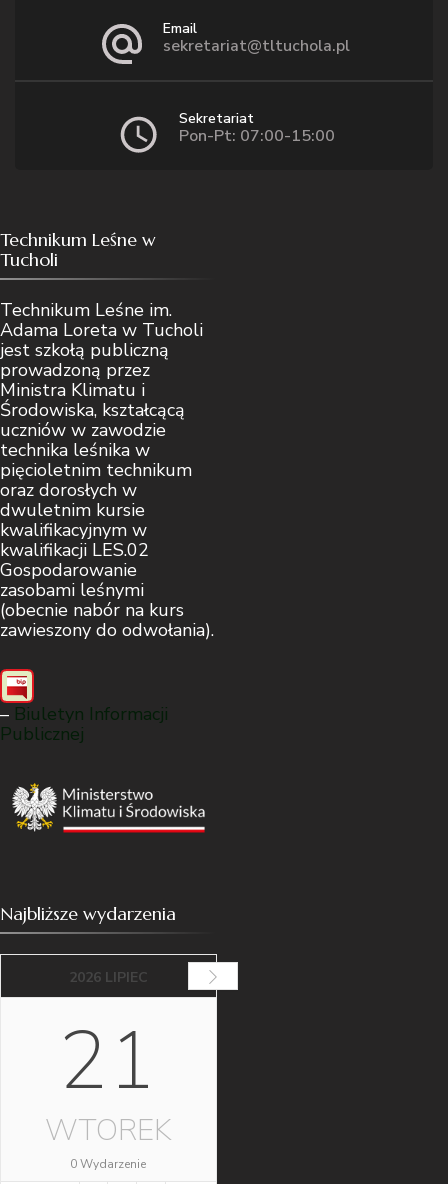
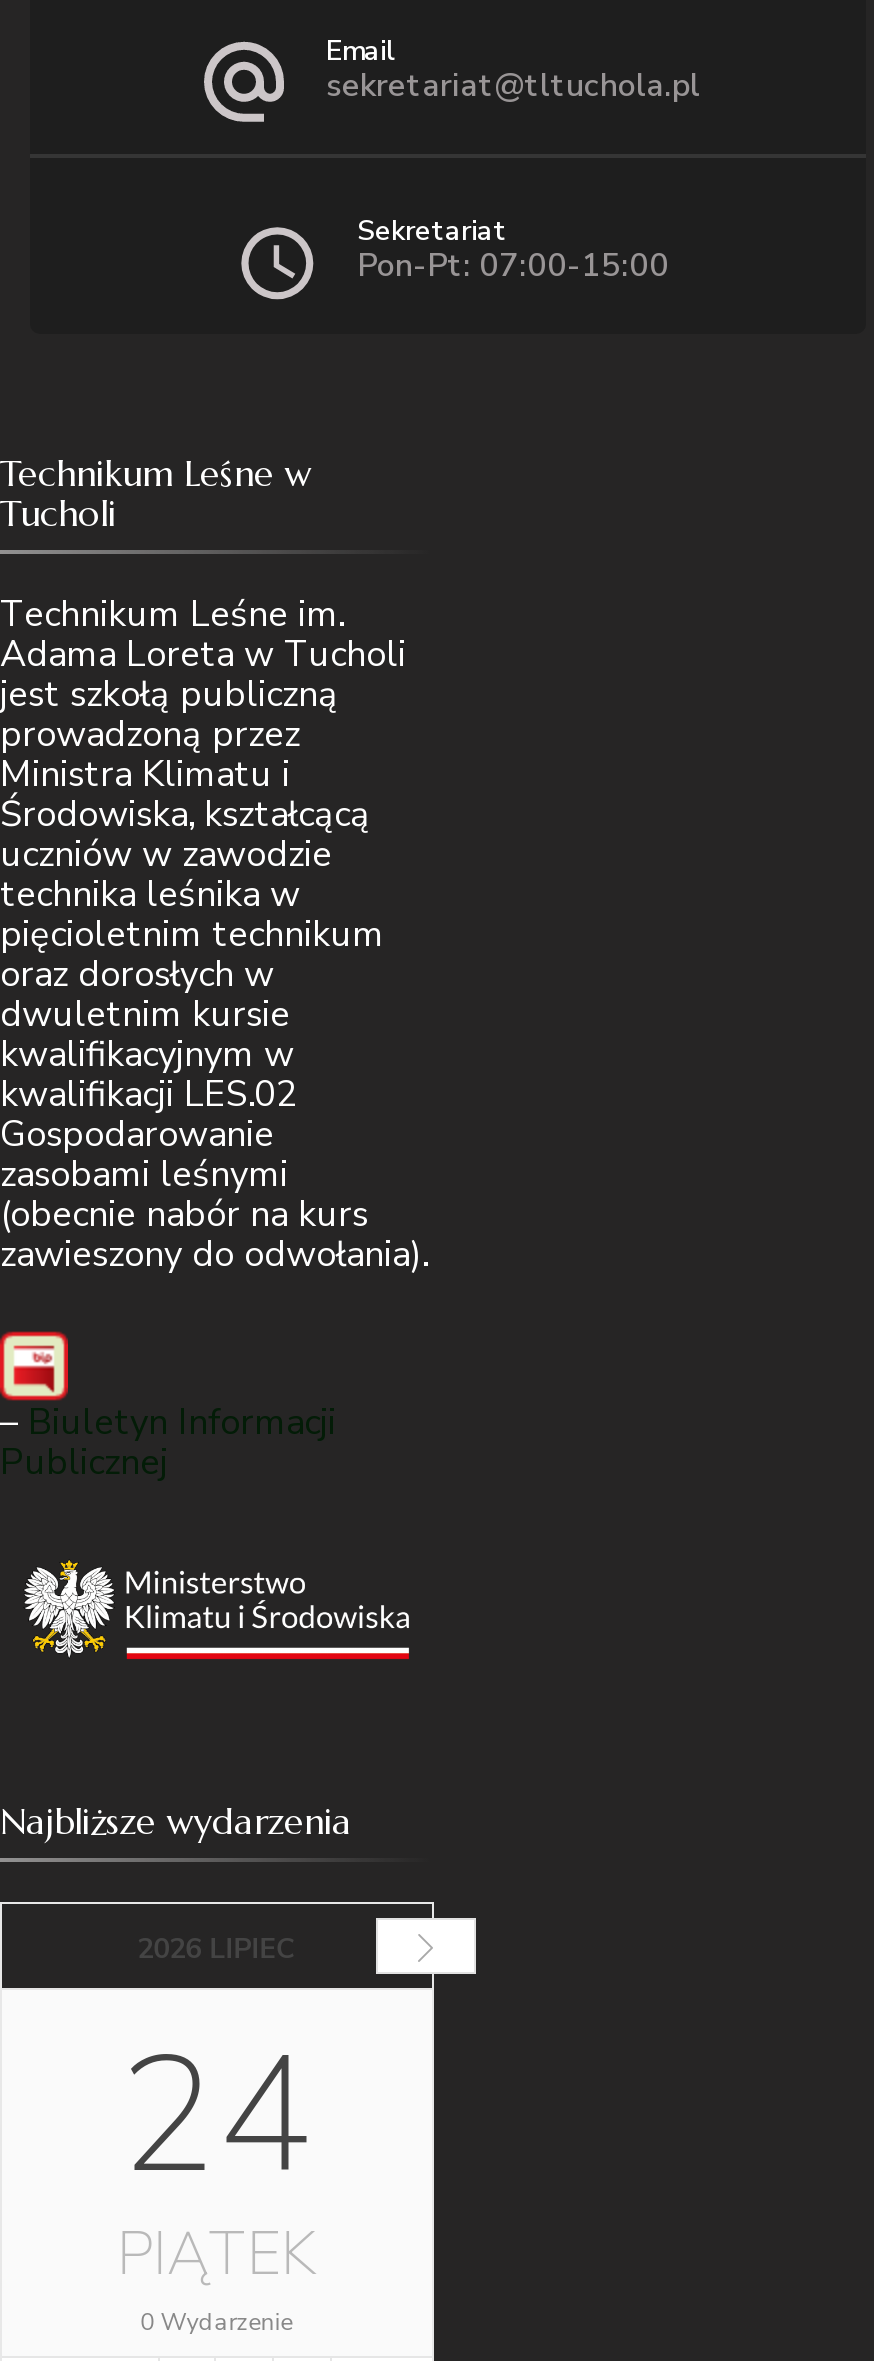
[45,1006,172,1151] 21 | WTOREK -> [116,2006,316,2296] 24 | PIĄTEK

